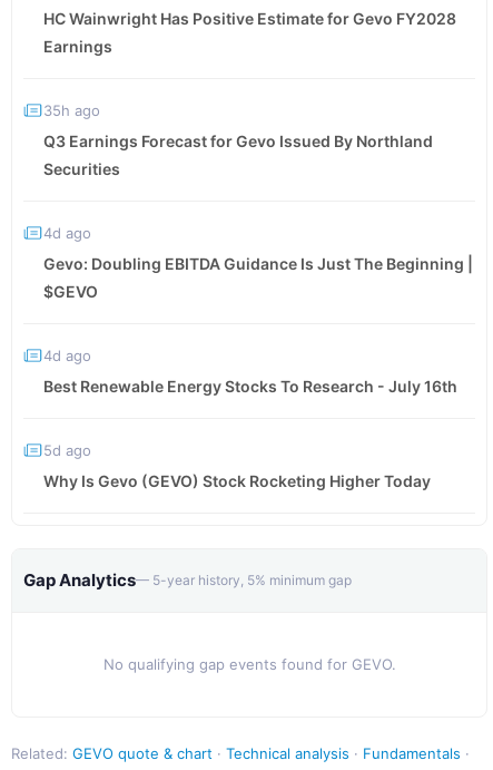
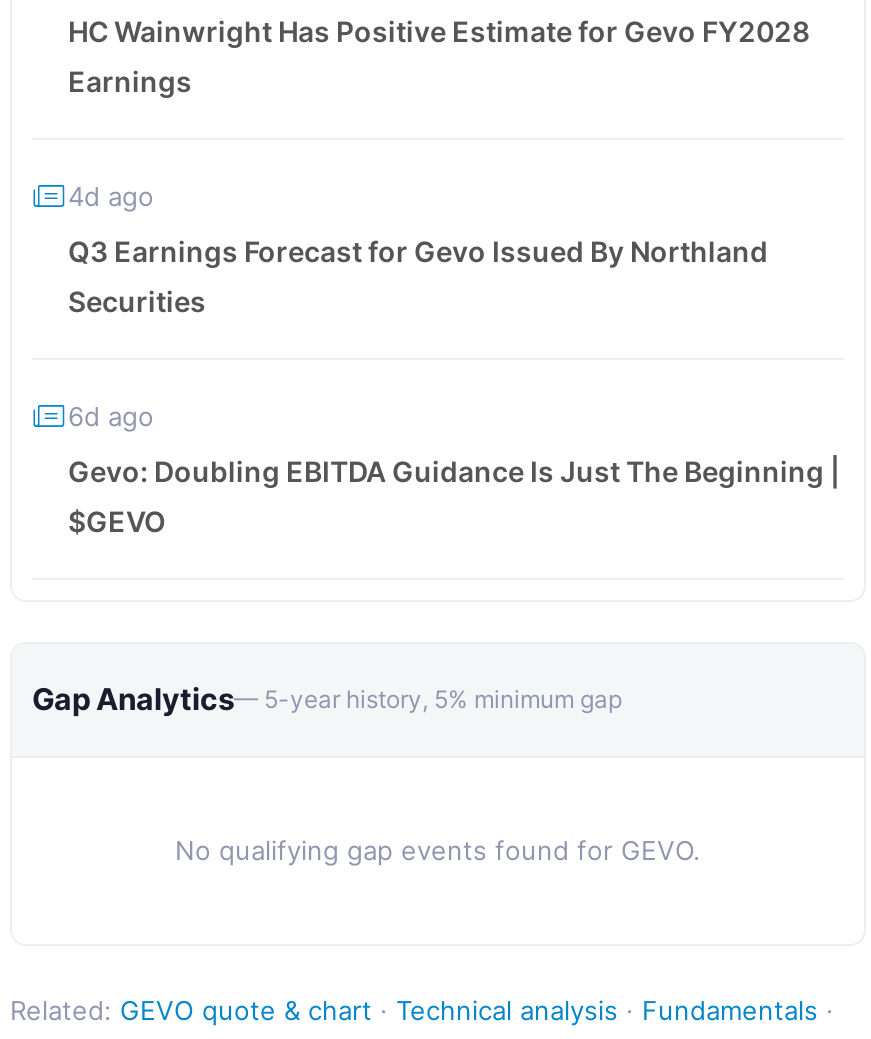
[43,101,100,119] 35h ago -> [68,180,154,212] 4d ago
[43,224,91,242] 4d ago -> [68,400,154,432] 6d ago
[43,347,457,490] 4d ago | Best Renewable Energy Stocks To Research - July 16th | 5d ago | Why Is Gevo (GEVO) Stock Rocketing Higher Today -> none

